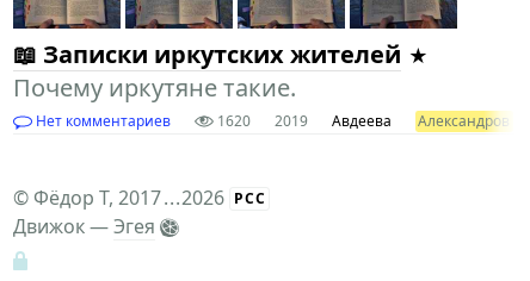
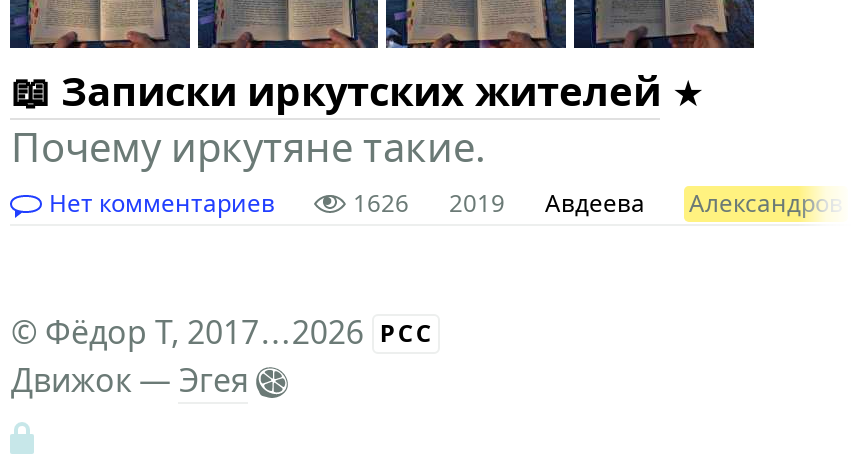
[214,111,251,131] 1620 -> [347,186,409,220] 1626

